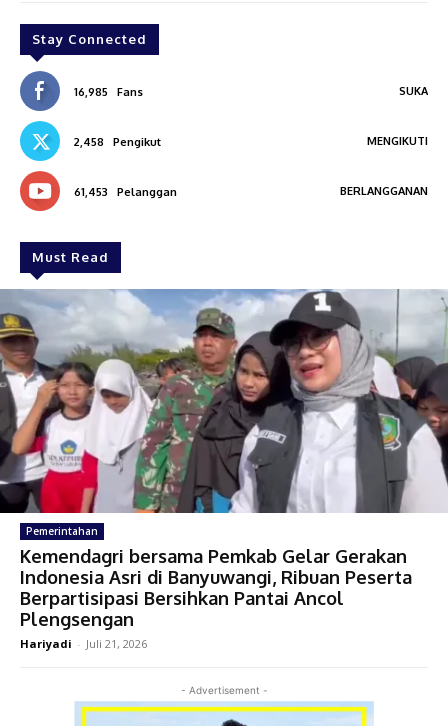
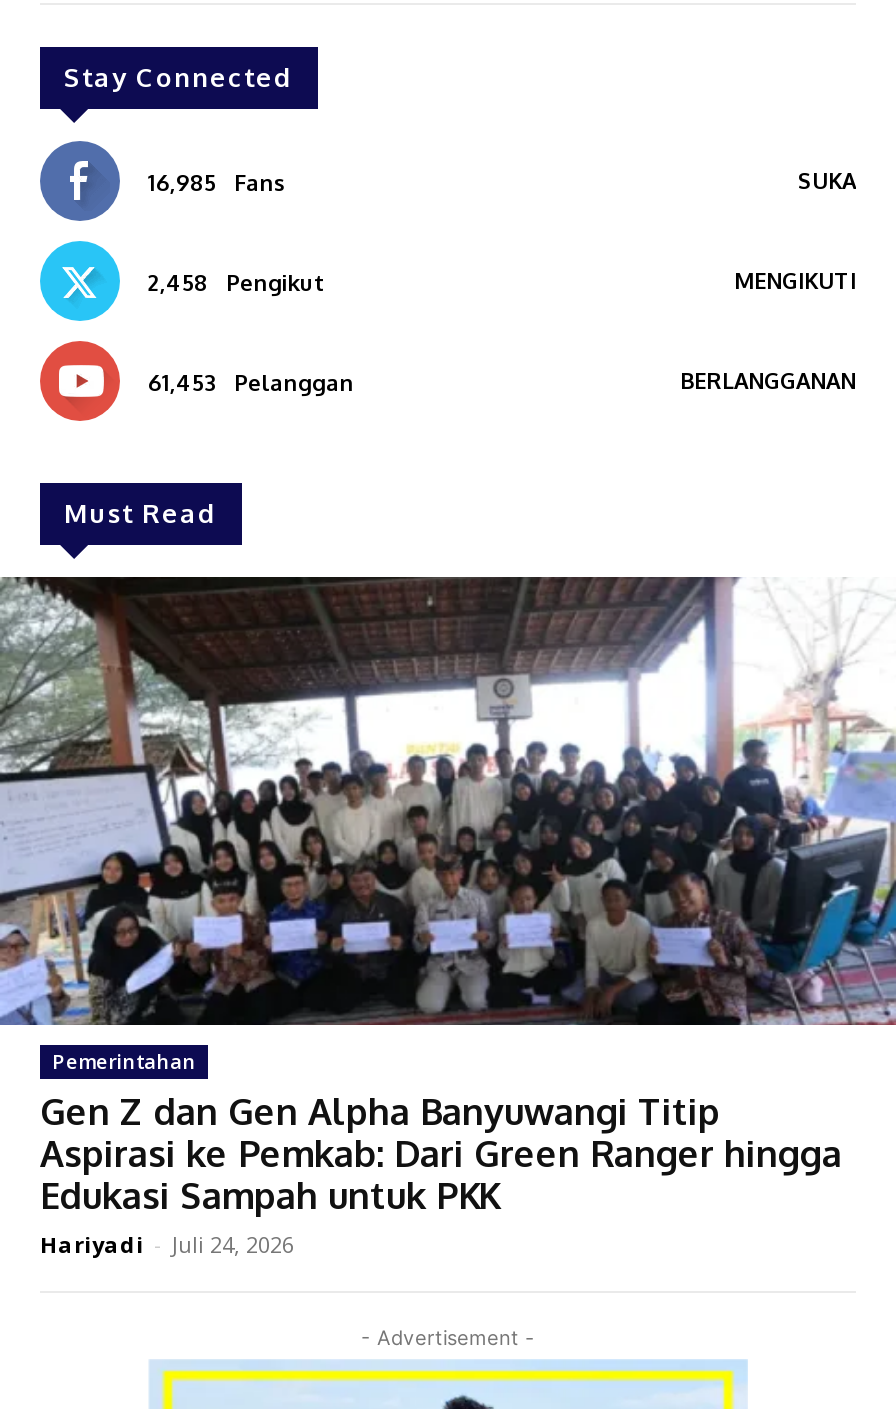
[3,289,445,651] [image] | Kemendagri bersama Pemkab Gelar Gerakan | Indonesia Asri di Banyuwangi, Ribuan Peserta | Berpartisipasi Bersihkan Pantai Ancol | Plengsengan | Hariyadi - Juli 21, 2026 -> [6,575,890,1259] [image] | Gen Z dan Gen Alpha Banyuwangi Titip | Aspirasi ke Pemkab: Dari Green Ranger hingga | Edukasi Sampah untuk PKK | Hariyadi - Juli 24, 2026

